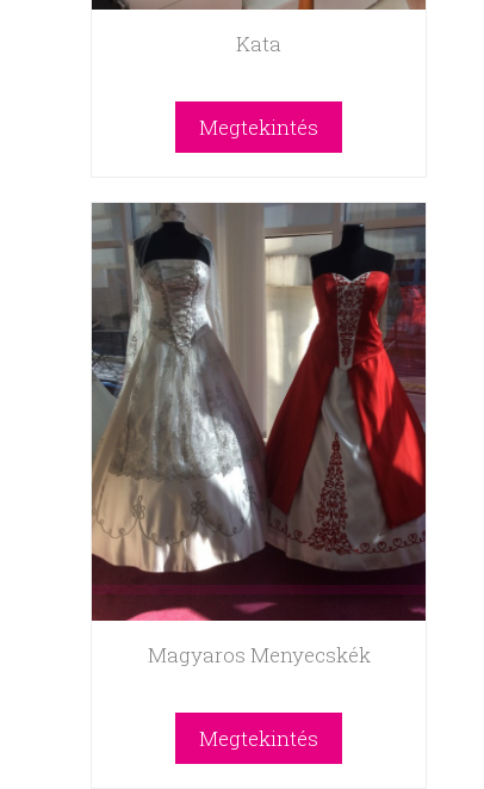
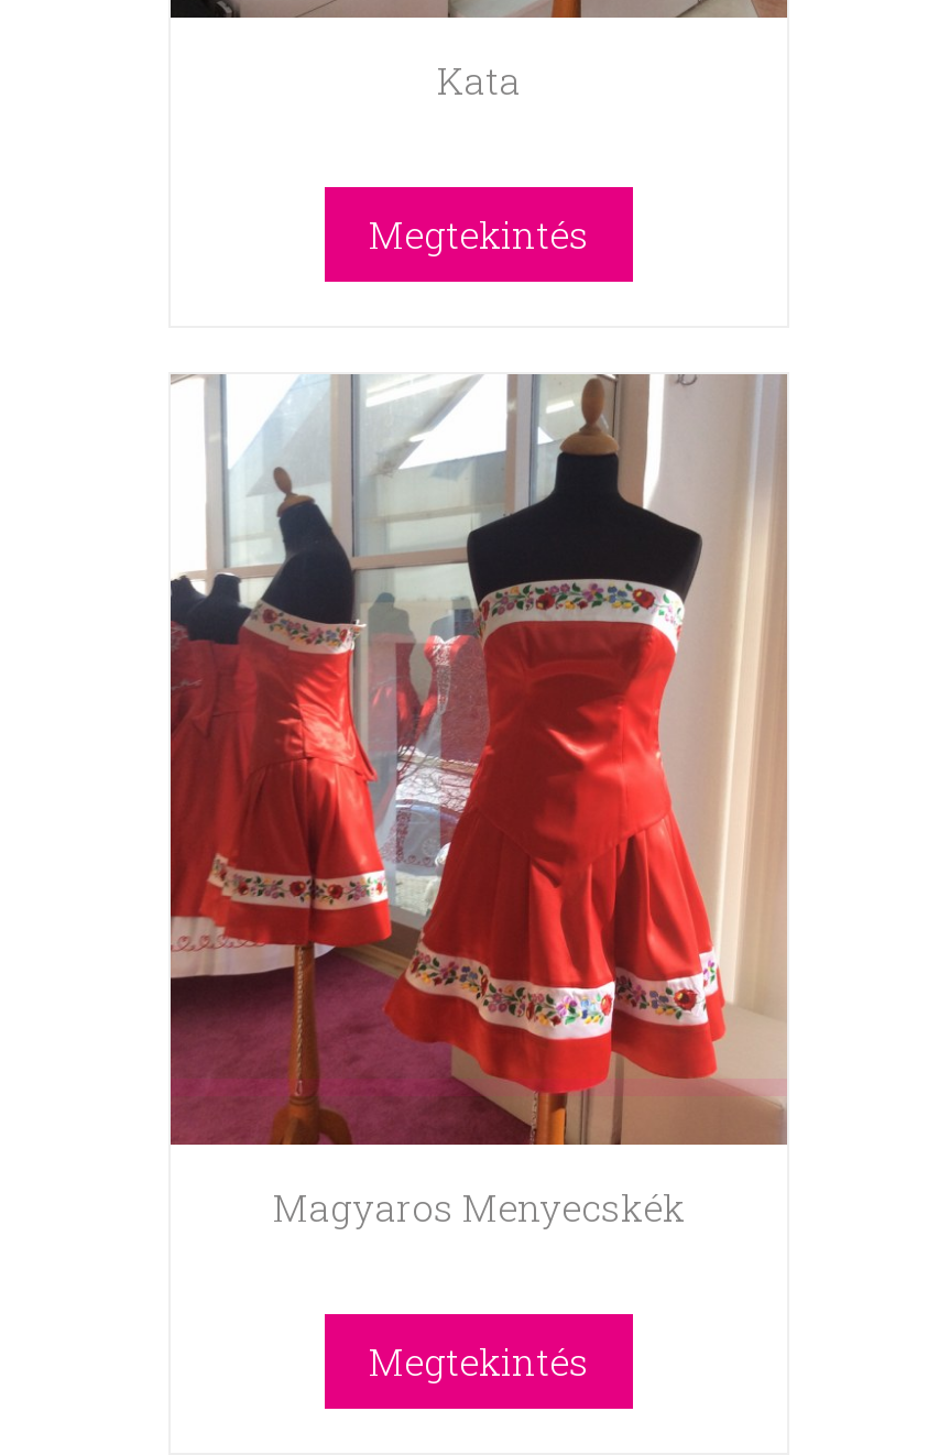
[91,202,427,622] [image] -> [168,374,787,1147] [image]

